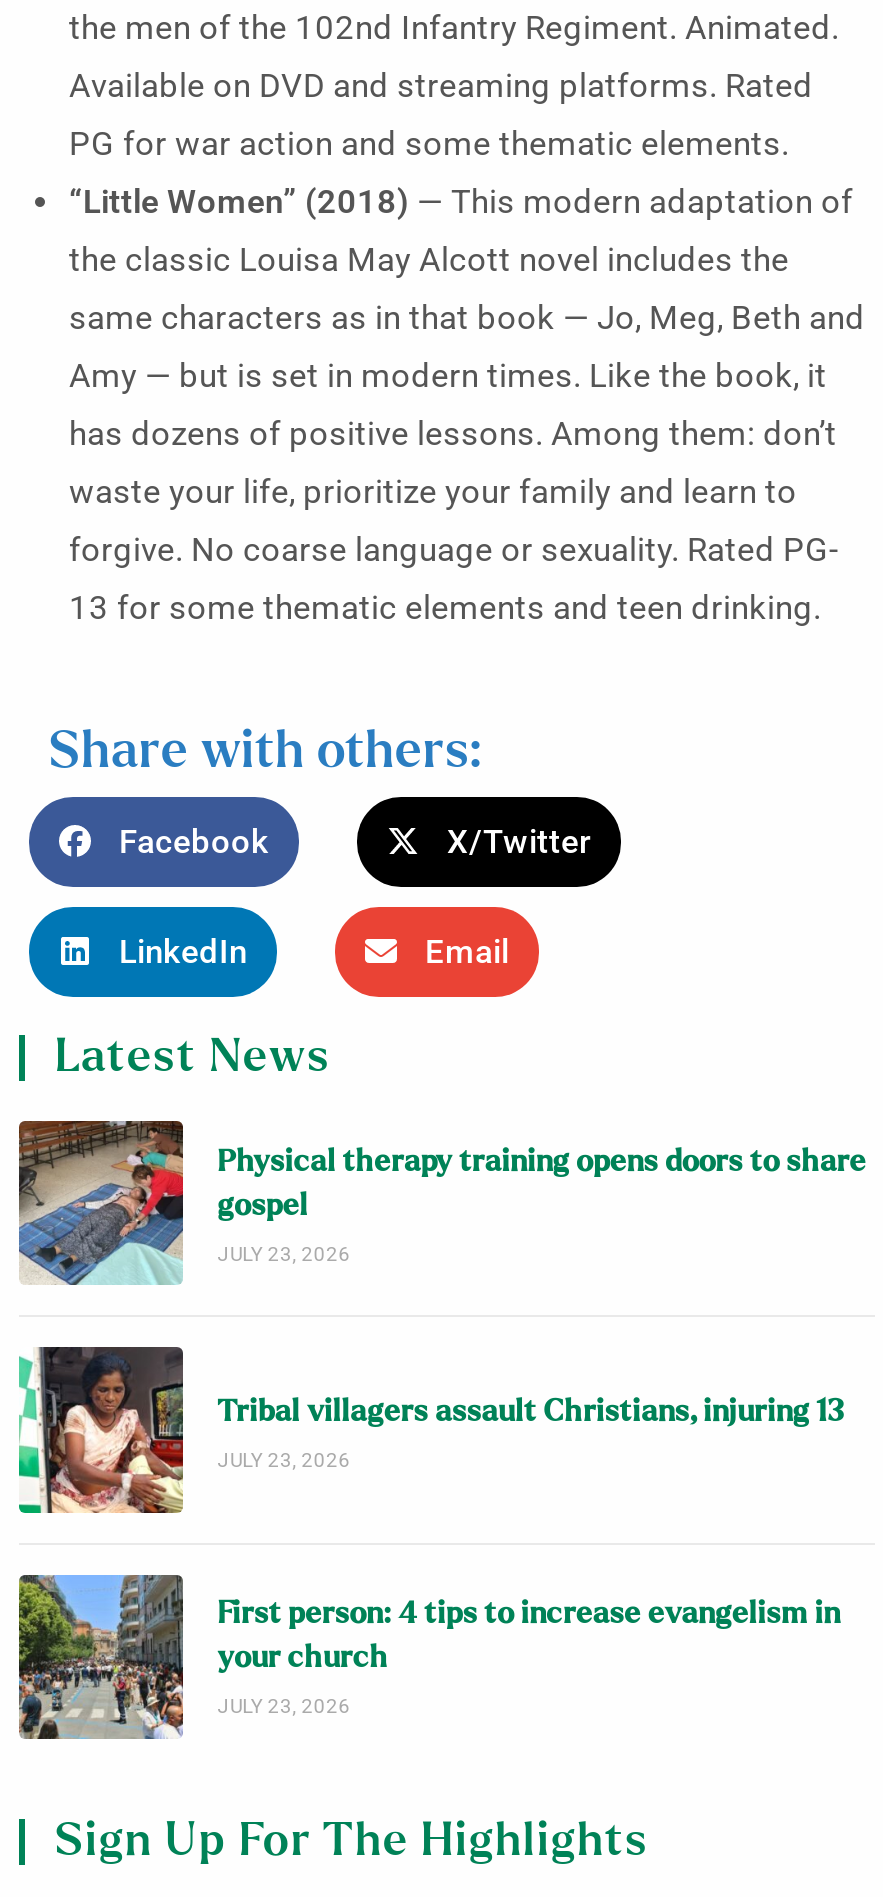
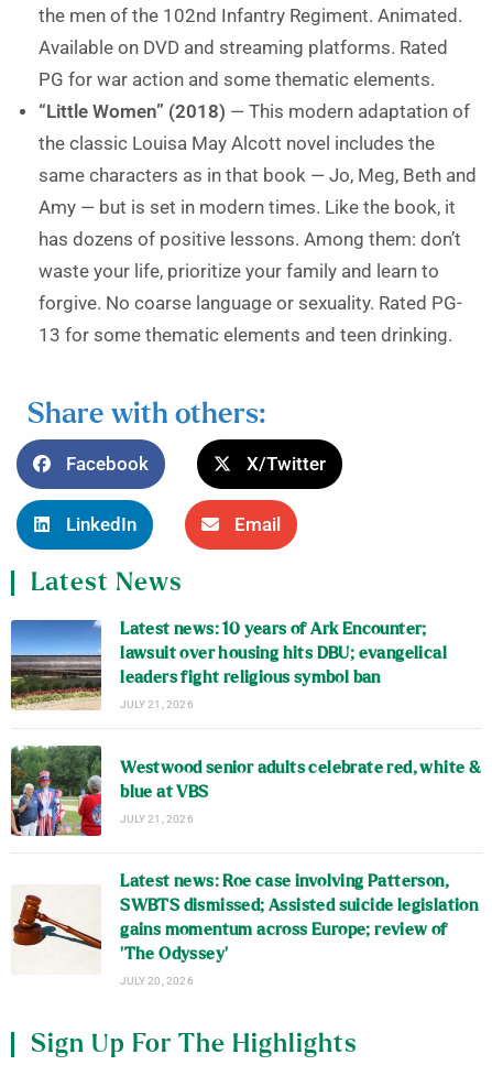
[17,1119,866,1285] [image] | Physical therapy training opens doors to share | gospel | JULY 23, 2026 -> [10,618,447,711] [image] | Latest news: 10 years of Ark Encounter; | lawsuit over housing hits DBU; evangelical | leaders fight religious symbol ban | JULY 21, 2026
[17,1343,851,1515] [image] | Tribal villagers assault Christians, injuring 13 | JULY 23, 2026 -> [10,744,481,837] [image] | Westwood senior adults celebrate red, white & | blue at VBS | JULY 21, 2026
[17,1573,840,1741] [image] | First person: 4 tips to increase evangelism in | your church | JULY 23, 2026 -> [11,874,478,987] [image] | Latest news: Roe case involving Patterson, | SWBTS dismissed; Assisted suicide legislation | gains momentum across Europe; review of | ‘The Odyssey’ | JULY 20, 2026

